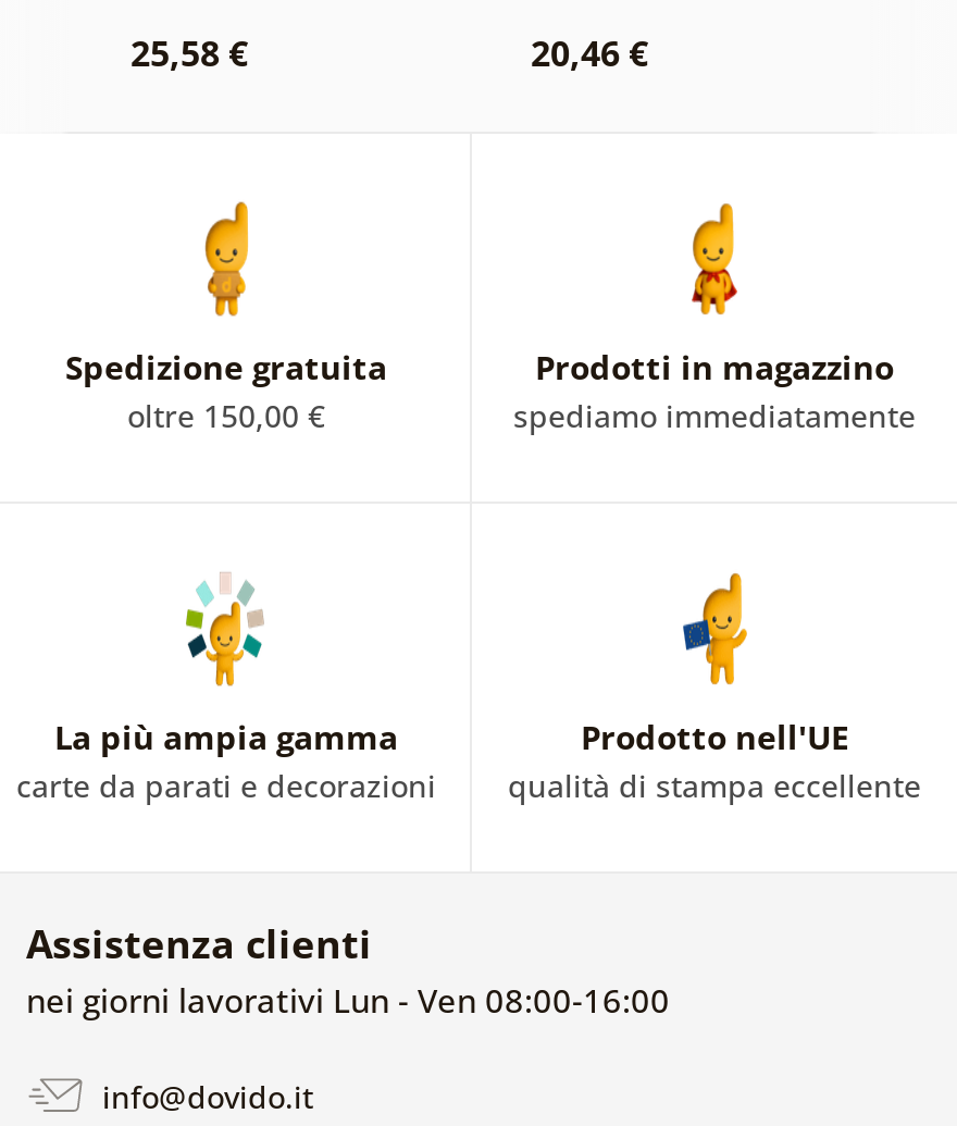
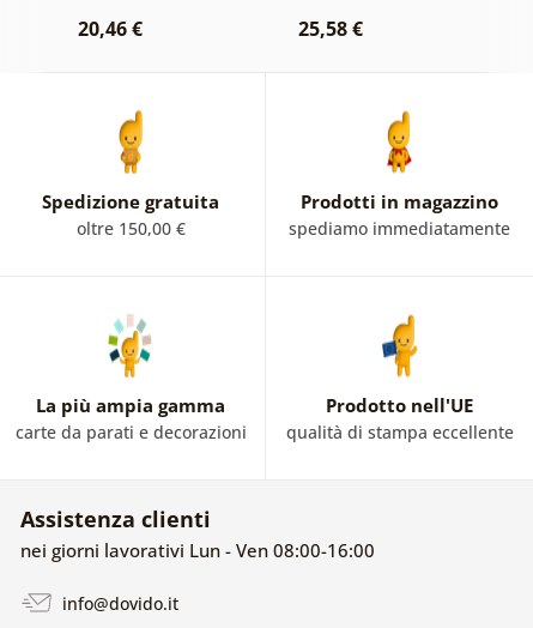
[130,28,248,76] 25,58 € -> [78,16,142,42] 20,46 €
[530,28,648,76] 20,46 € -> [298,16,363,42] 25,58 €

